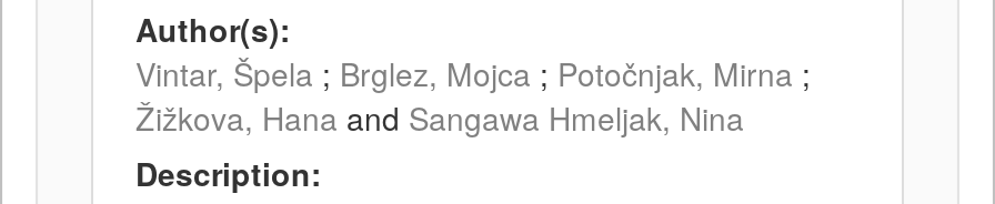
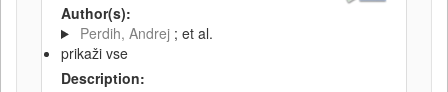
[135,51,811,140] Vintar, Špela ; Brglez, Mojca ; Potočnjak, Mirna ; | Žižkova, Hana and Sangawa Hmeljak, Nina -> [61,23,213,63] Perdih, Andrej ; et al. | prikaži vse

